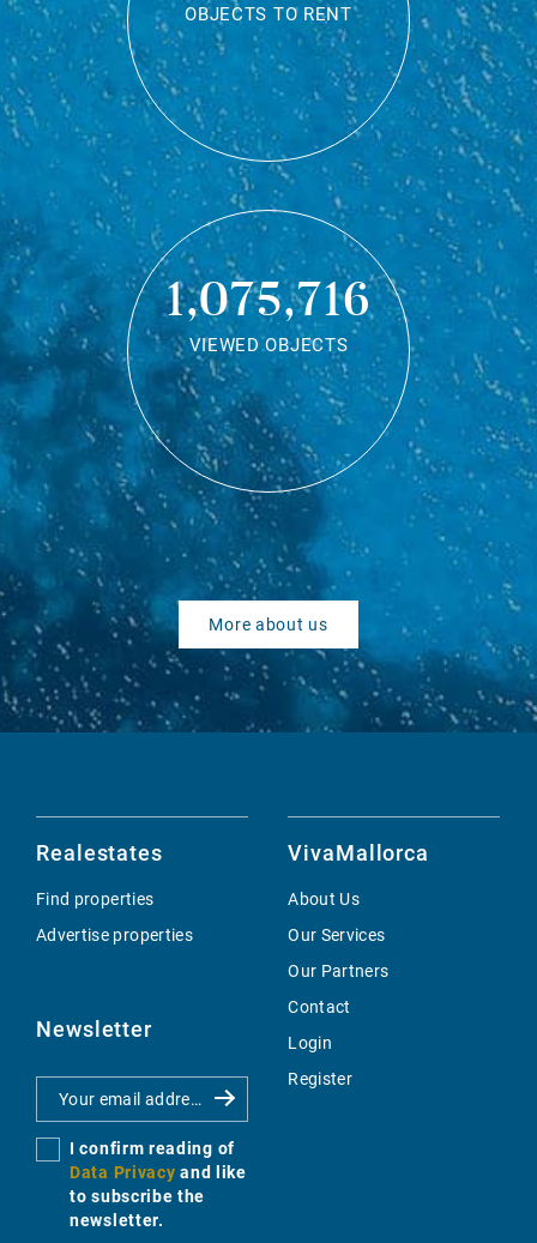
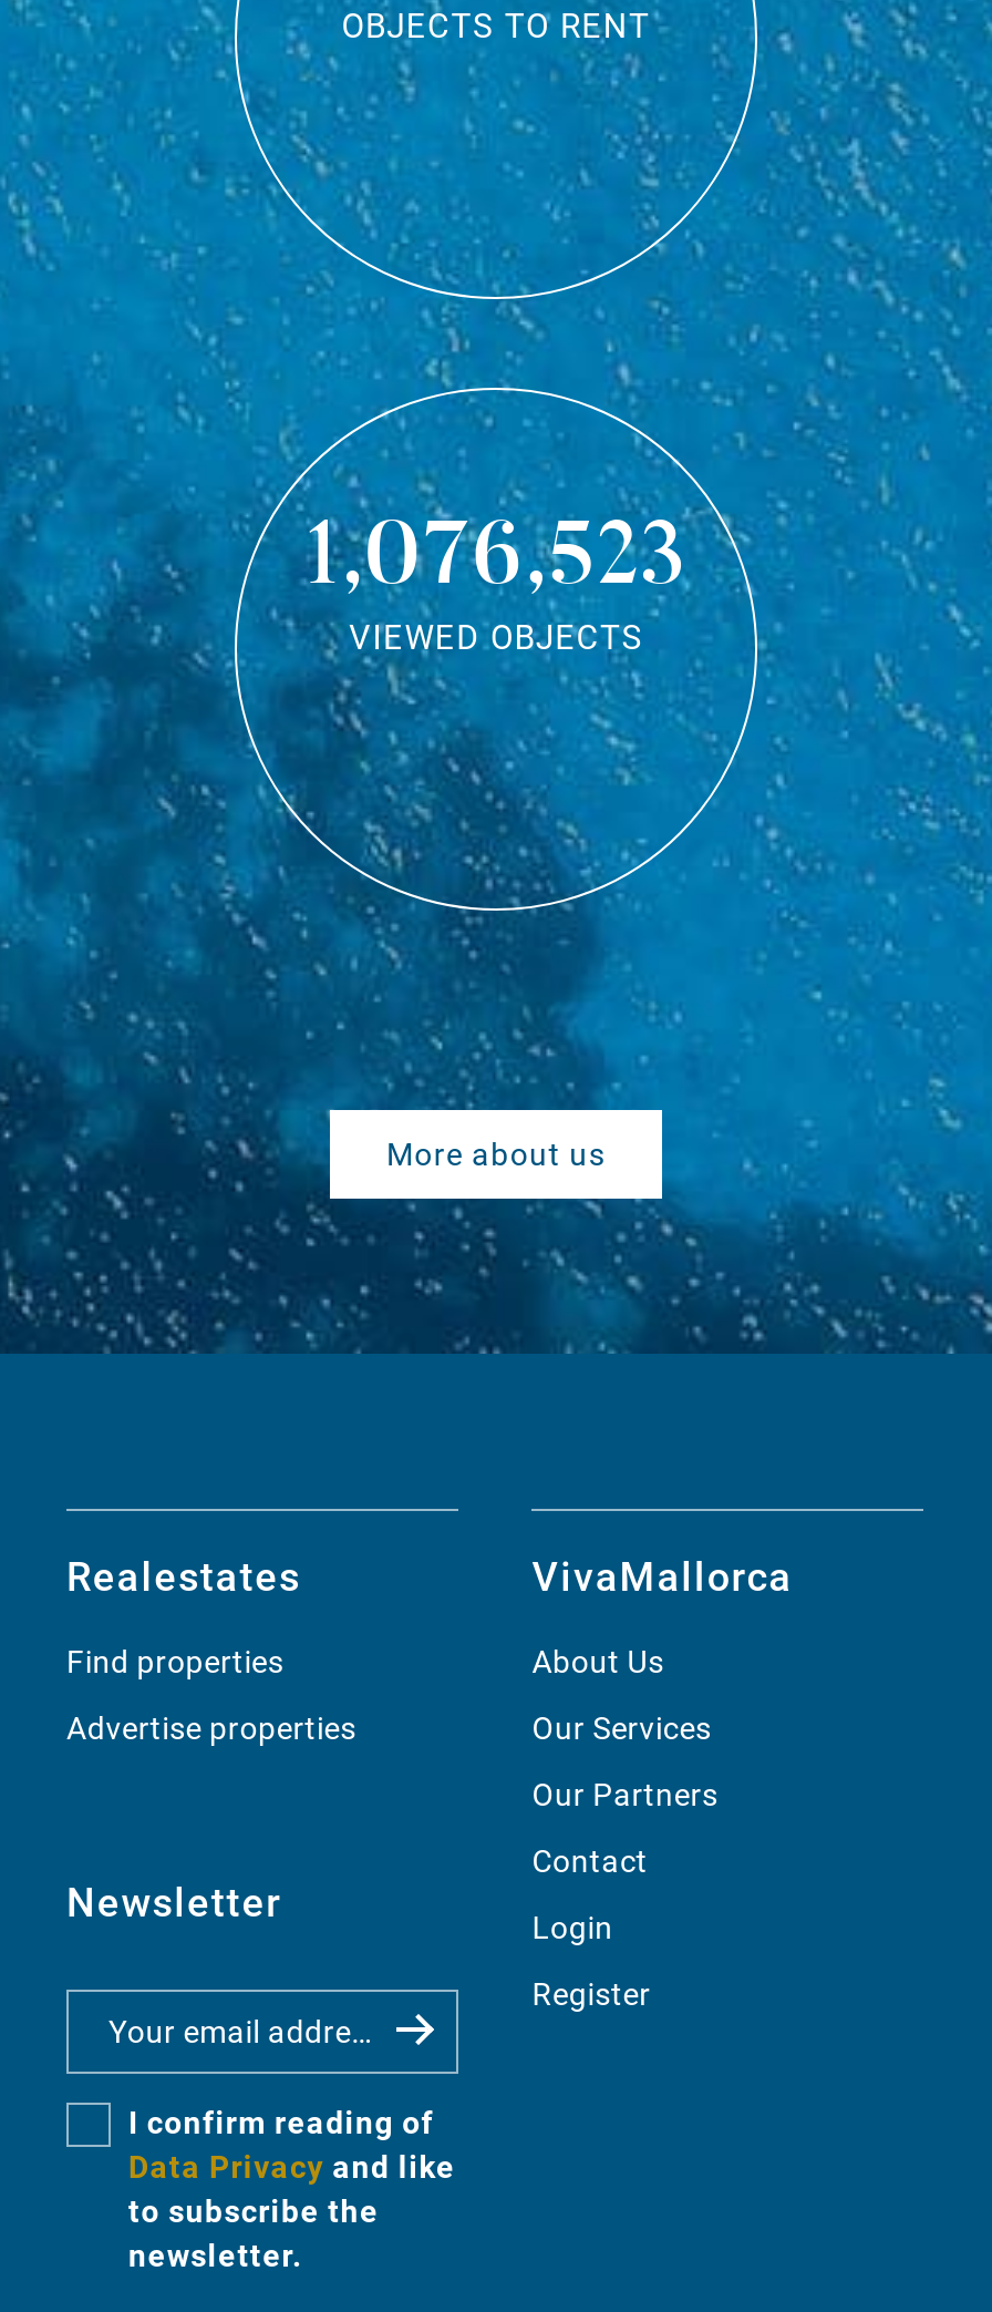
[166,269,371,330] 1,075,716 -> [304,497,688,610] 1,076,523

